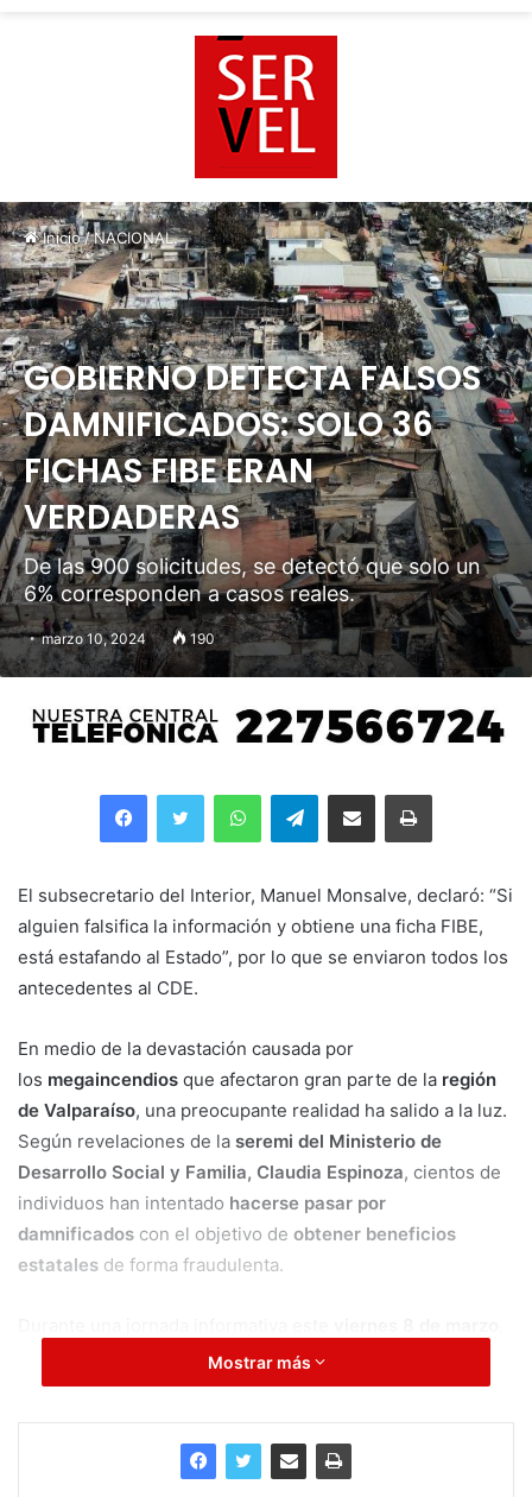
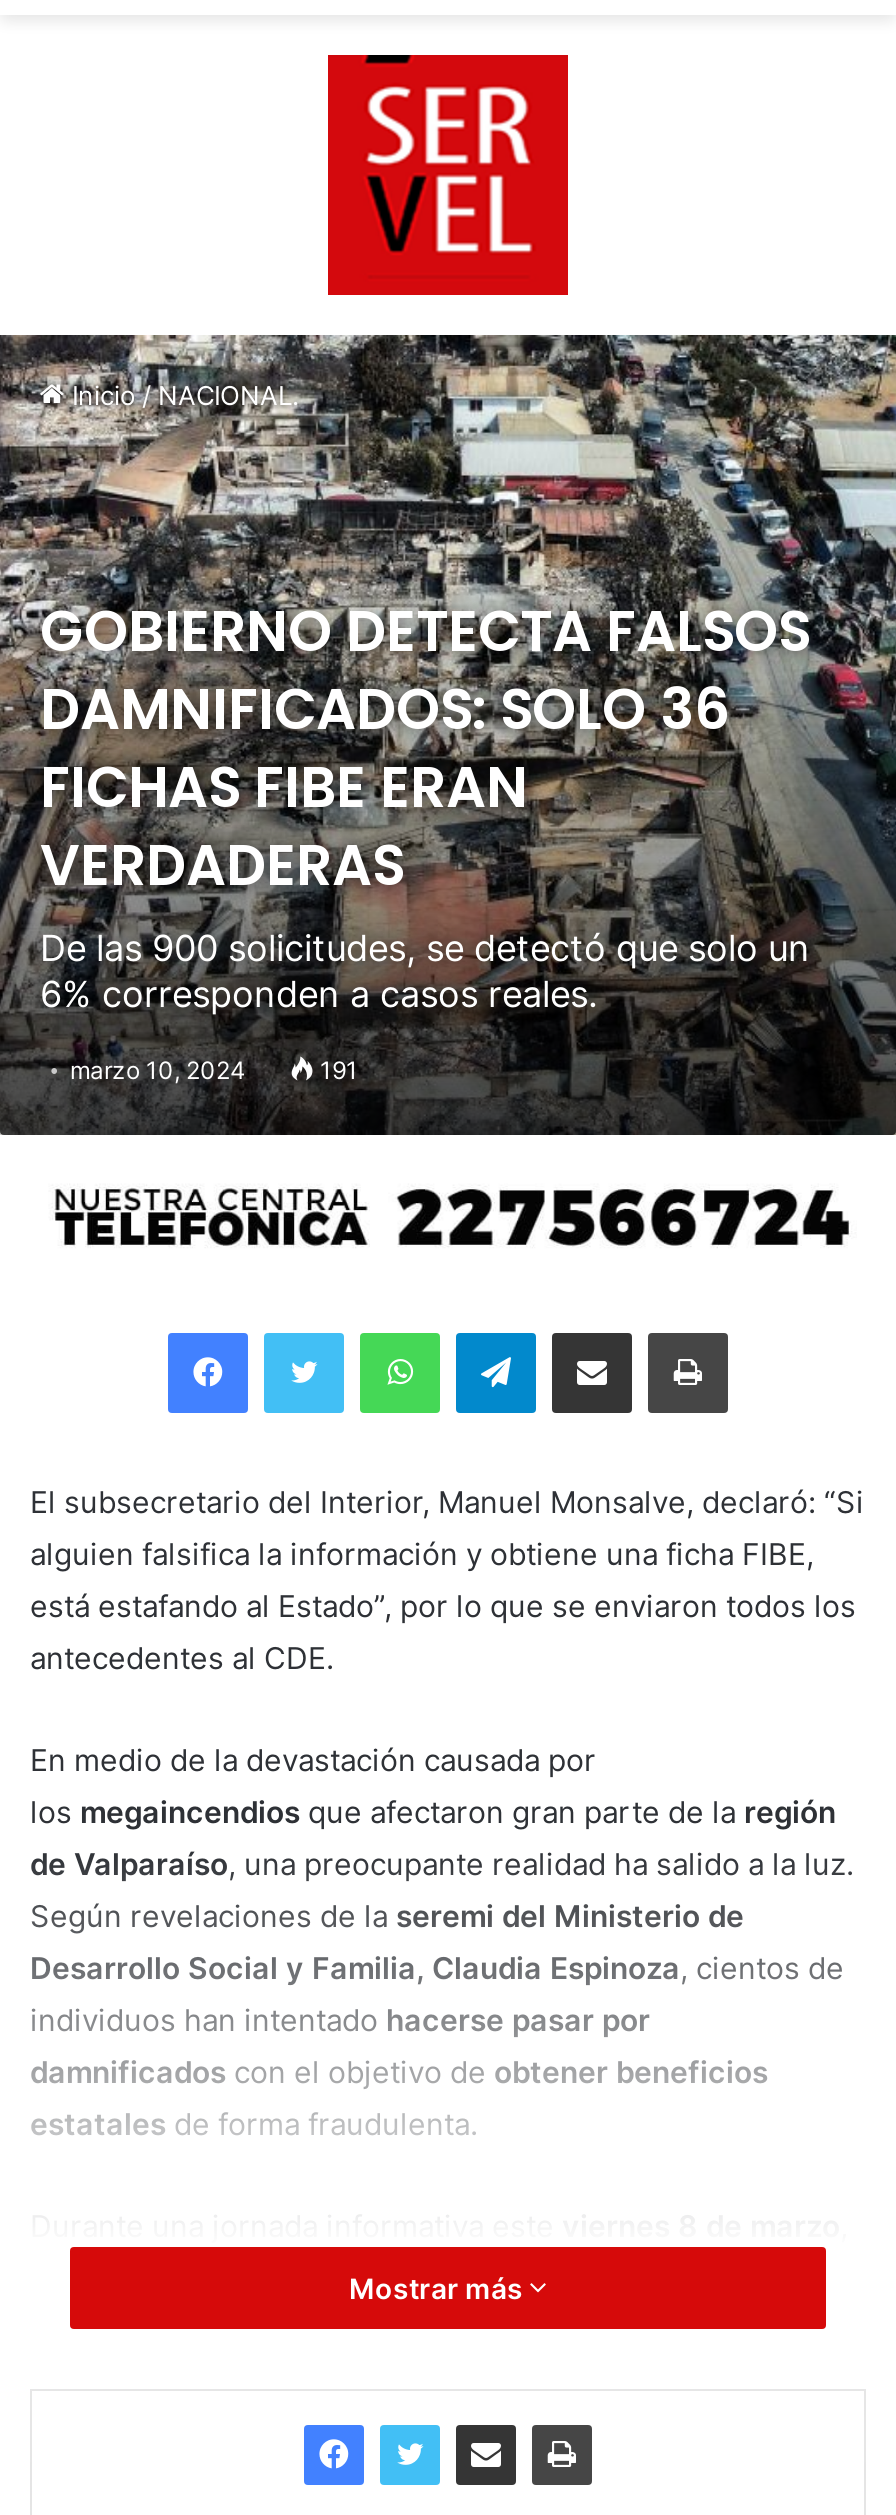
[186,630,215,648] 190 -> [314,1056,358,1086] 191

